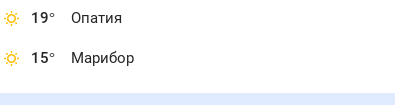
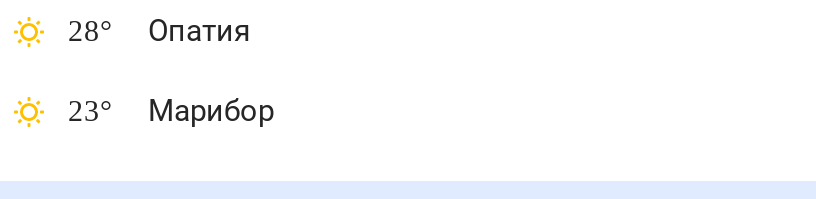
[31,9,122,27] 19° Опатия -> [68,13,250,49] 28° Опатия
[31,49,134,67] 15° Марибор -> [68,93,274,129] 23° Марибор

